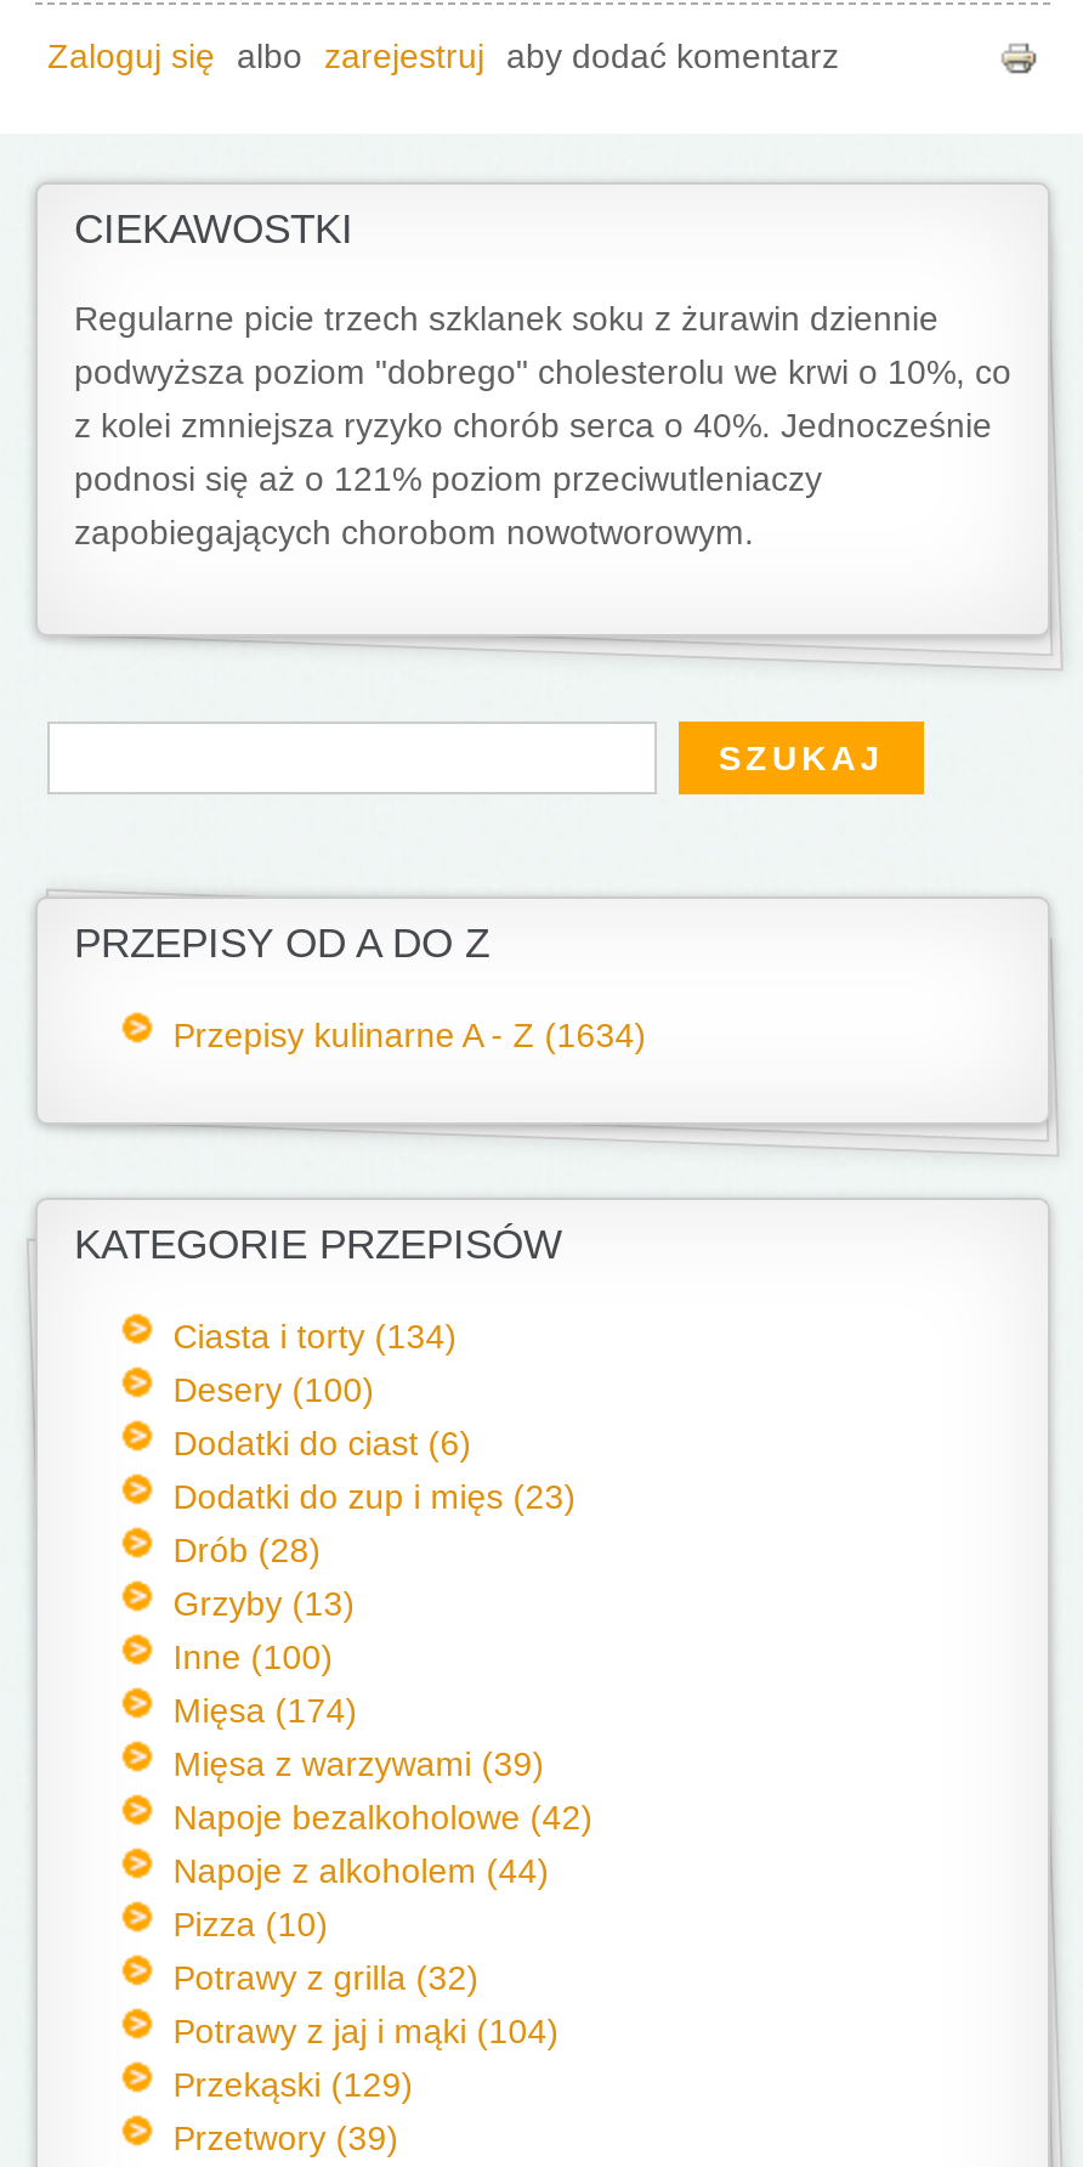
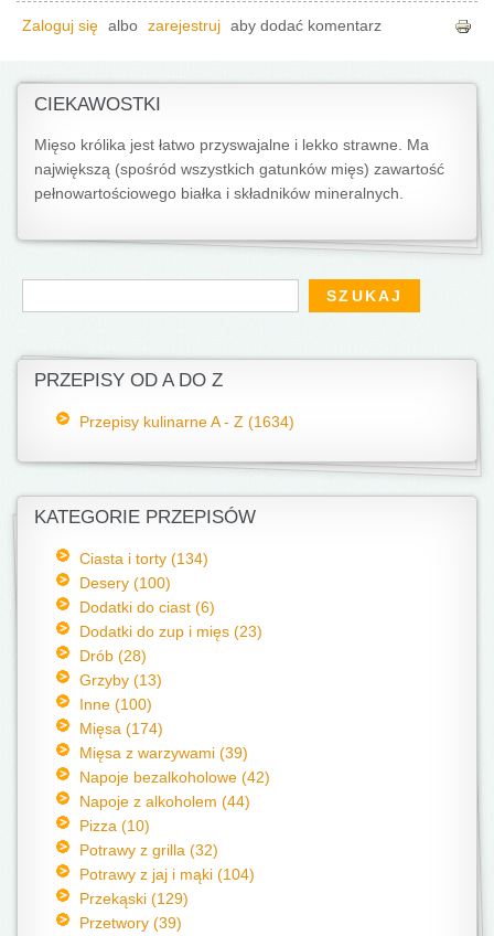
[74,301,1011,551] Regularne picie trzech szklanek soku z żurawin dziennie | podwyższa poziom "dobrego" cholesterolu we krwi o 10%, co | z kolei zmniejsza ryzyko chorób serca o 40%. Jednocześnie | podnosi się aż o 121% poziom przeciwutleniaczy | zapobiegających chorobom nowotworowym. -> [34,137,444,202] Mięso królika jest łatwo przyswajalne i lekko strawne. Ma | największą (spośród wszystkich gatunków mięs) zawartość | pełnowartościowego białka i składników mineralnych.

